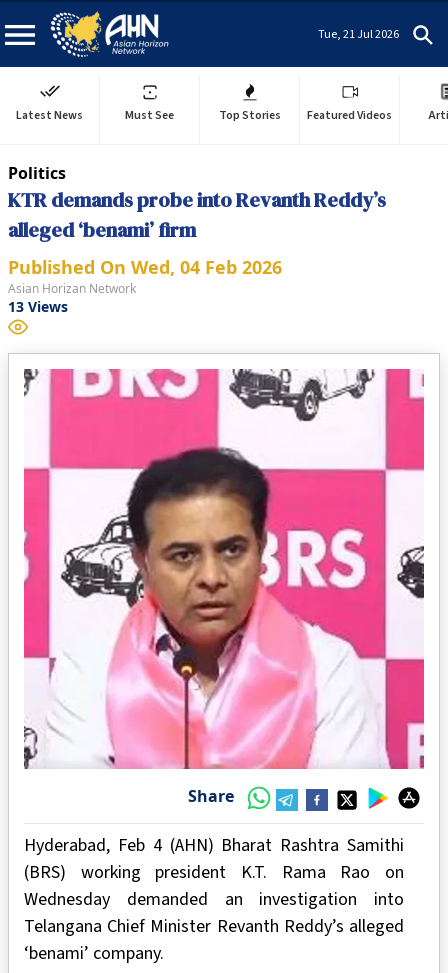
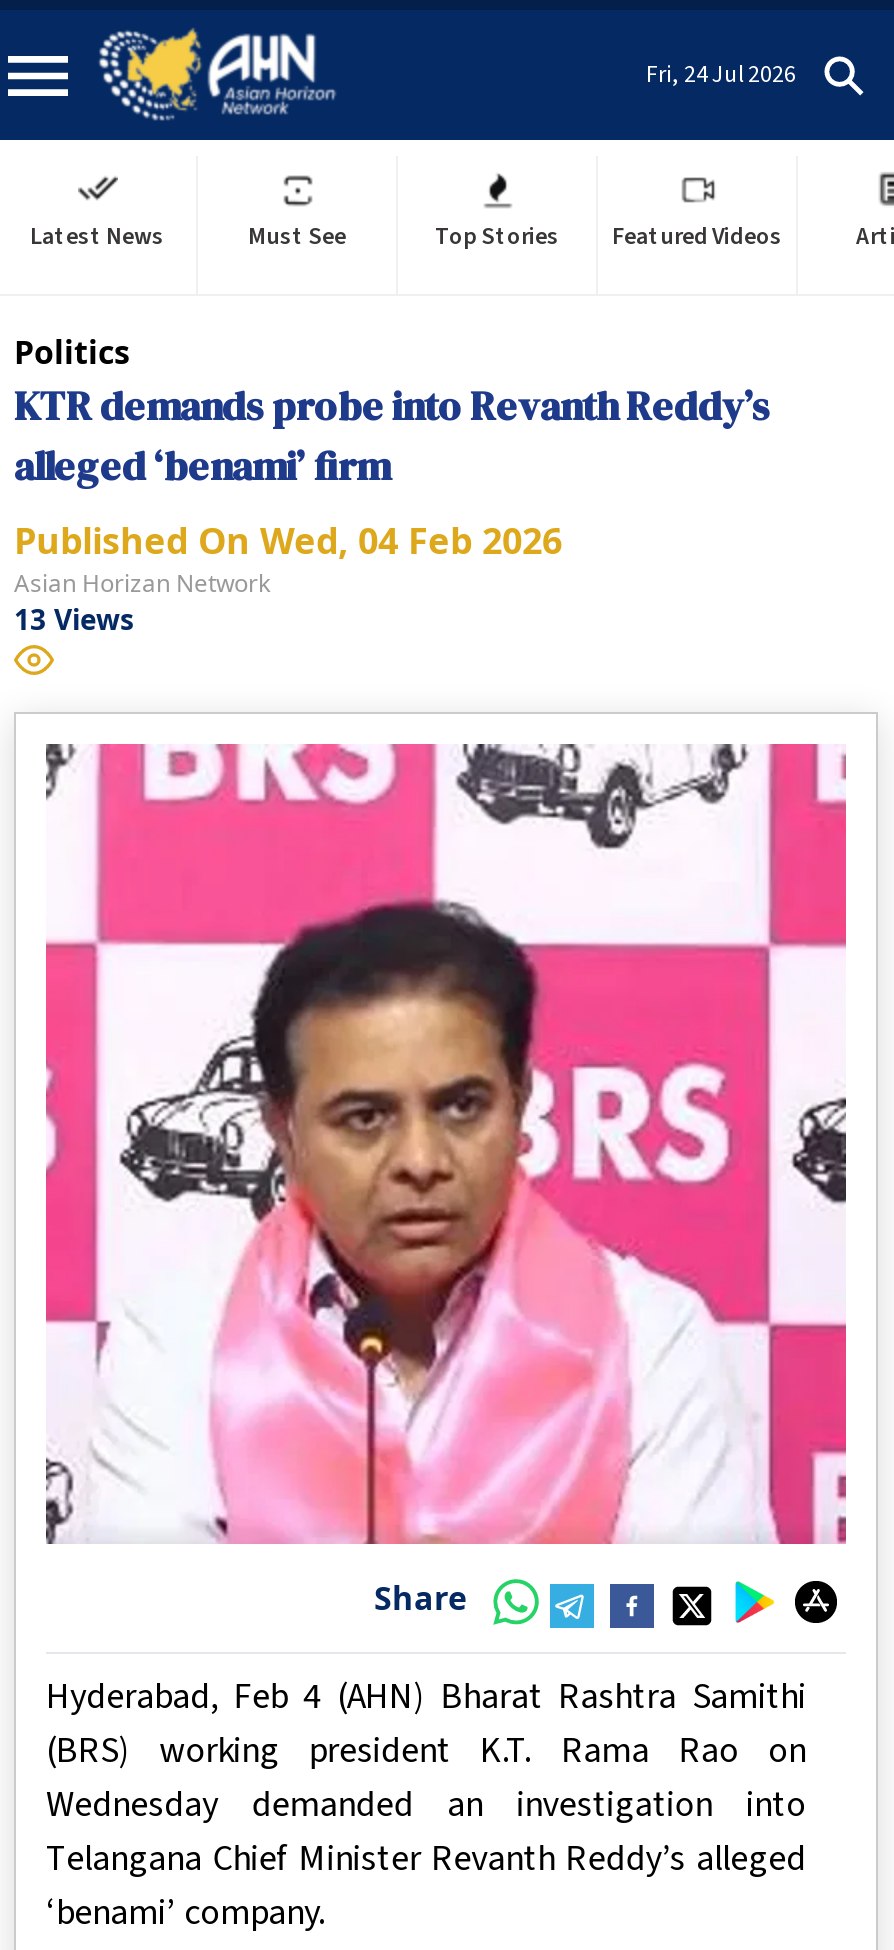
[318,25,399,42] Tue, 21 Jul 2026 -> [646,57,796,91] Fri, 24 Jul 2026

